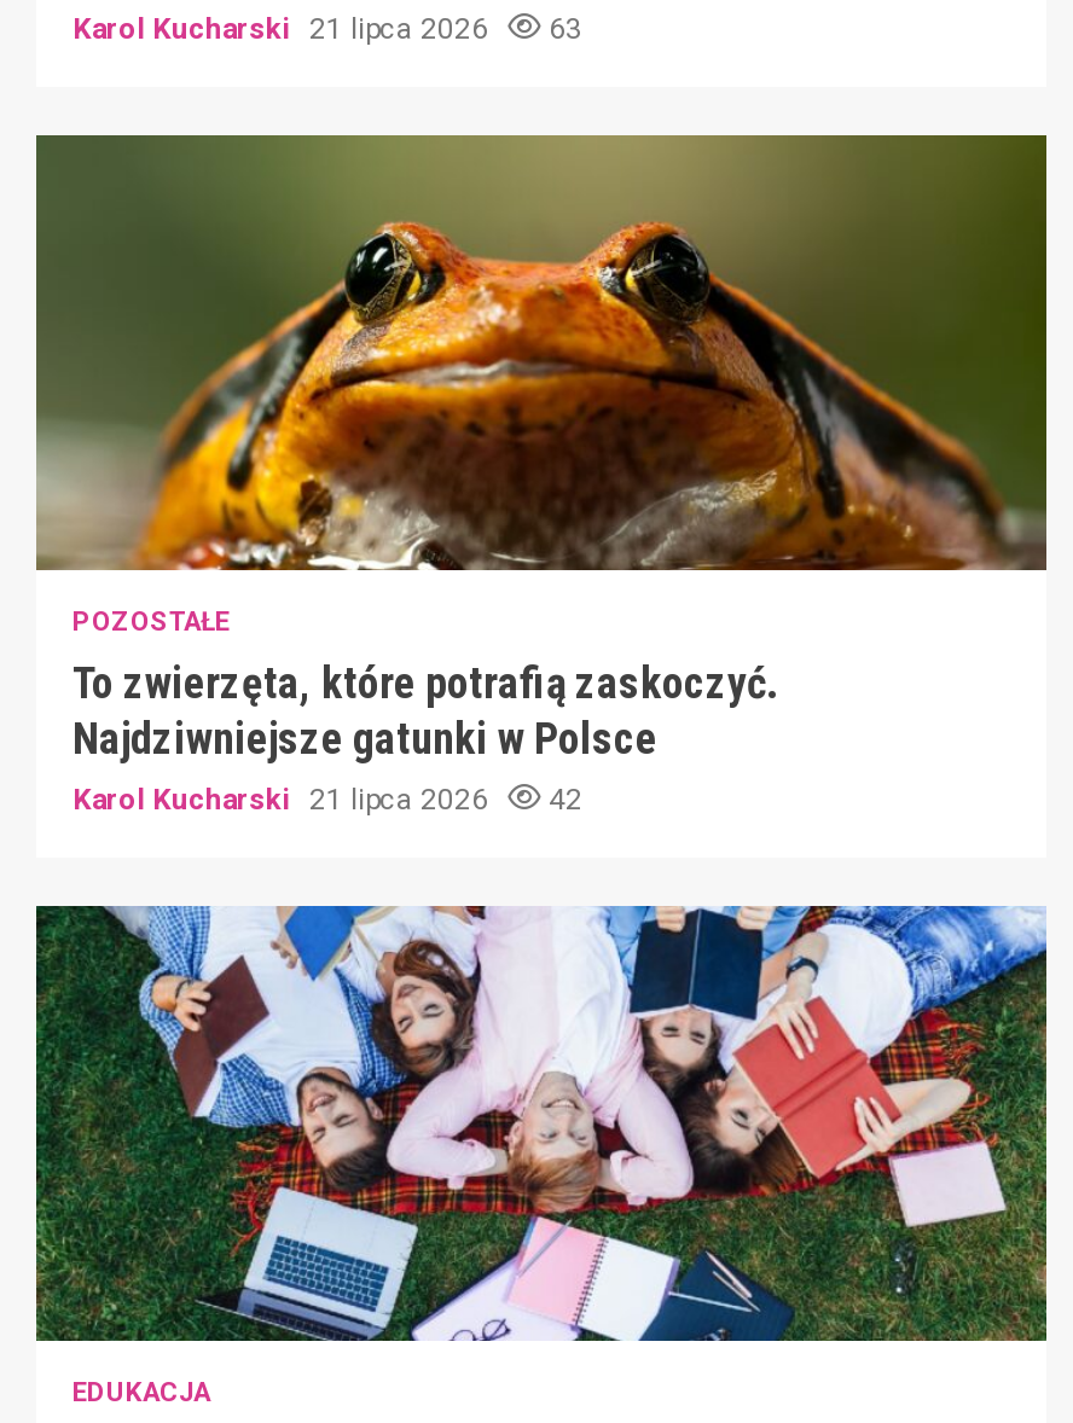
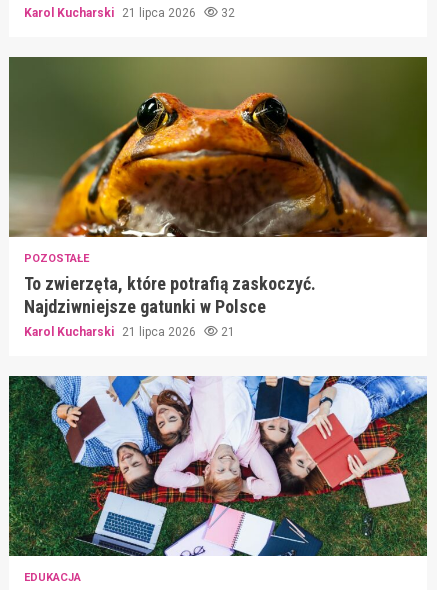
[72,13,582,47] Karol Kucharski 21 lipca 2026 63 -> [24,6,235,20] Karol Kucharski 21 lipca 2026 32
[72,784,582,818] Karol Kucharski 21 lipca 2026 42 -> [24,325,235,339] Karol Kucharski 21 lipca 2026 21

